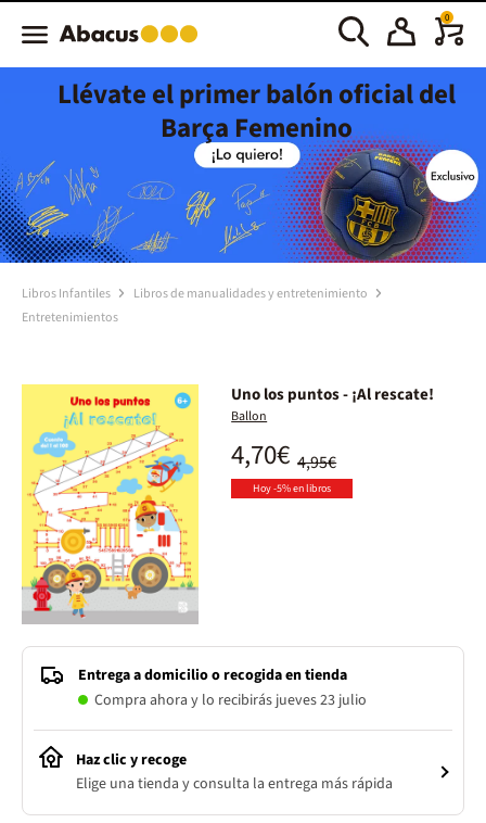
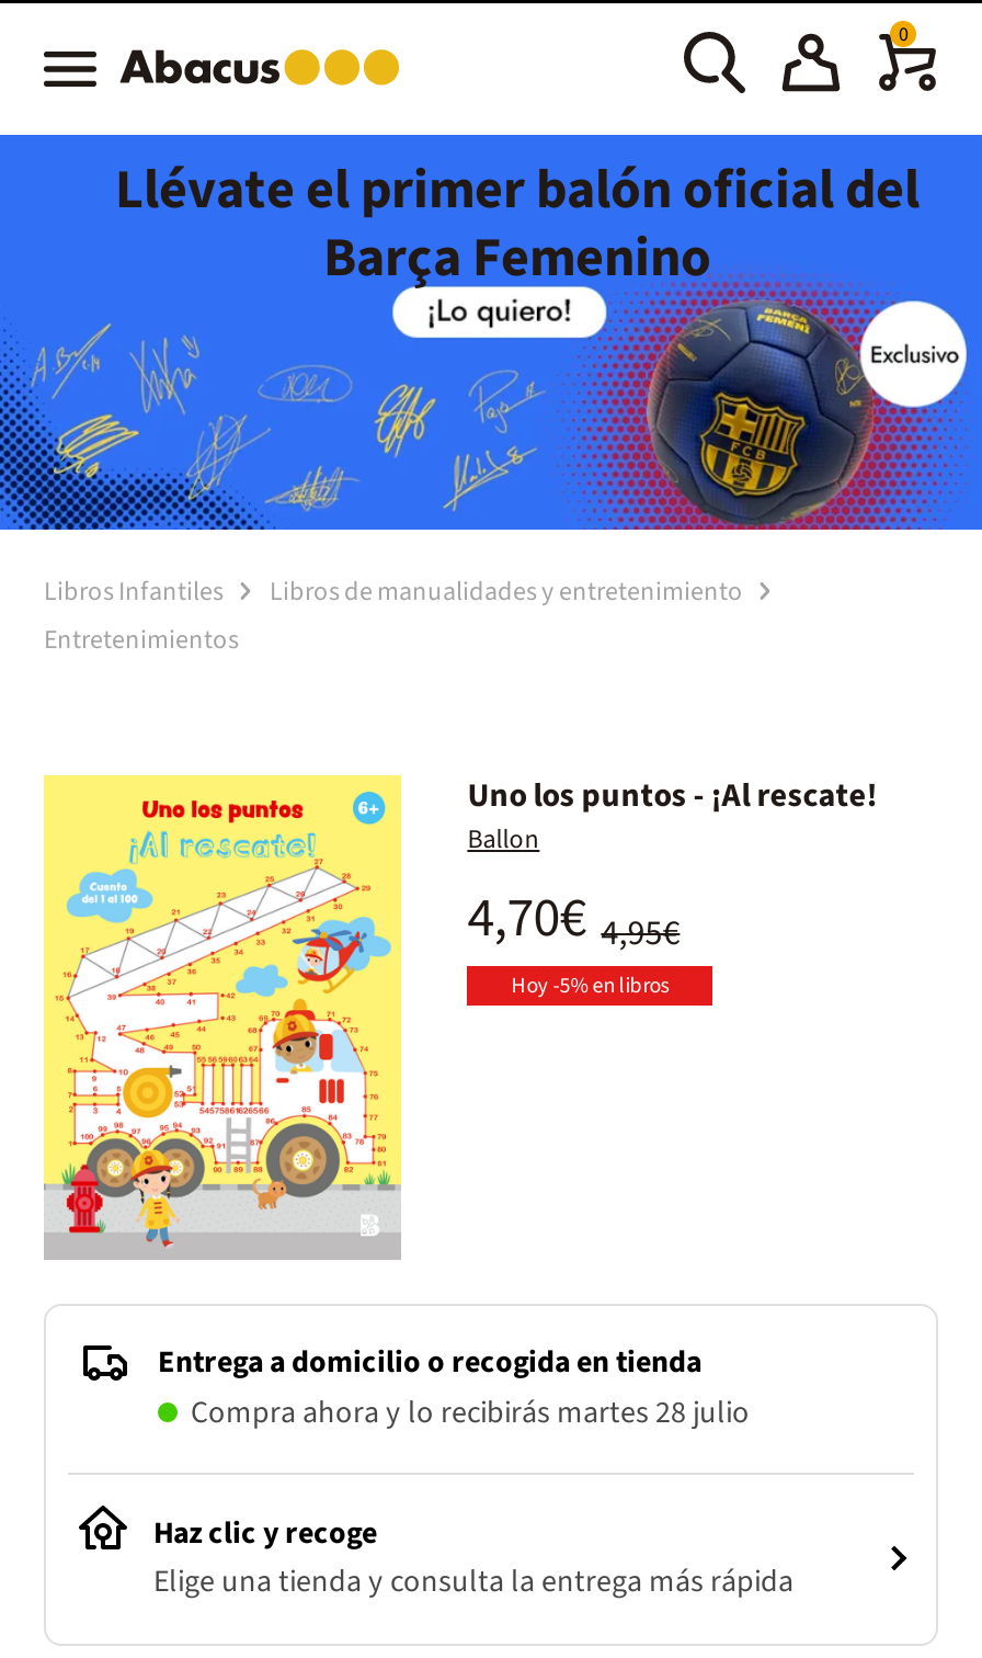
[94,689,367,711] Compra ahora y lo recibirás jueves 23 julio -> [191,1390,750,1434] Compra ahora y lo recibirás martes 28 julio

